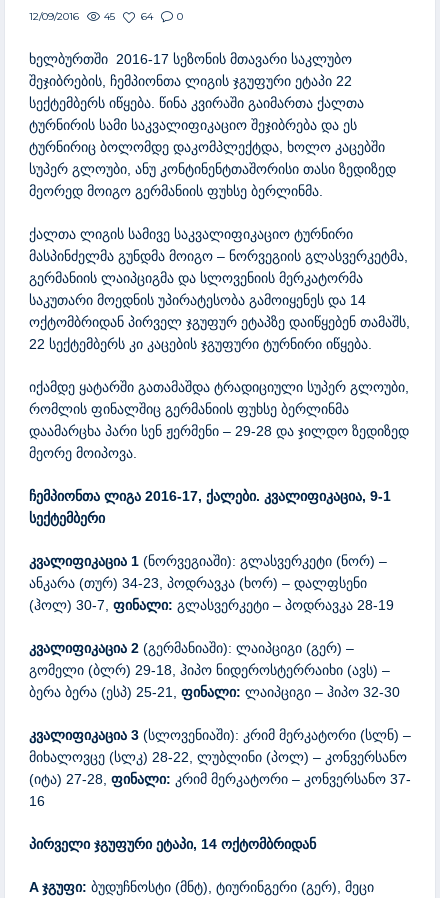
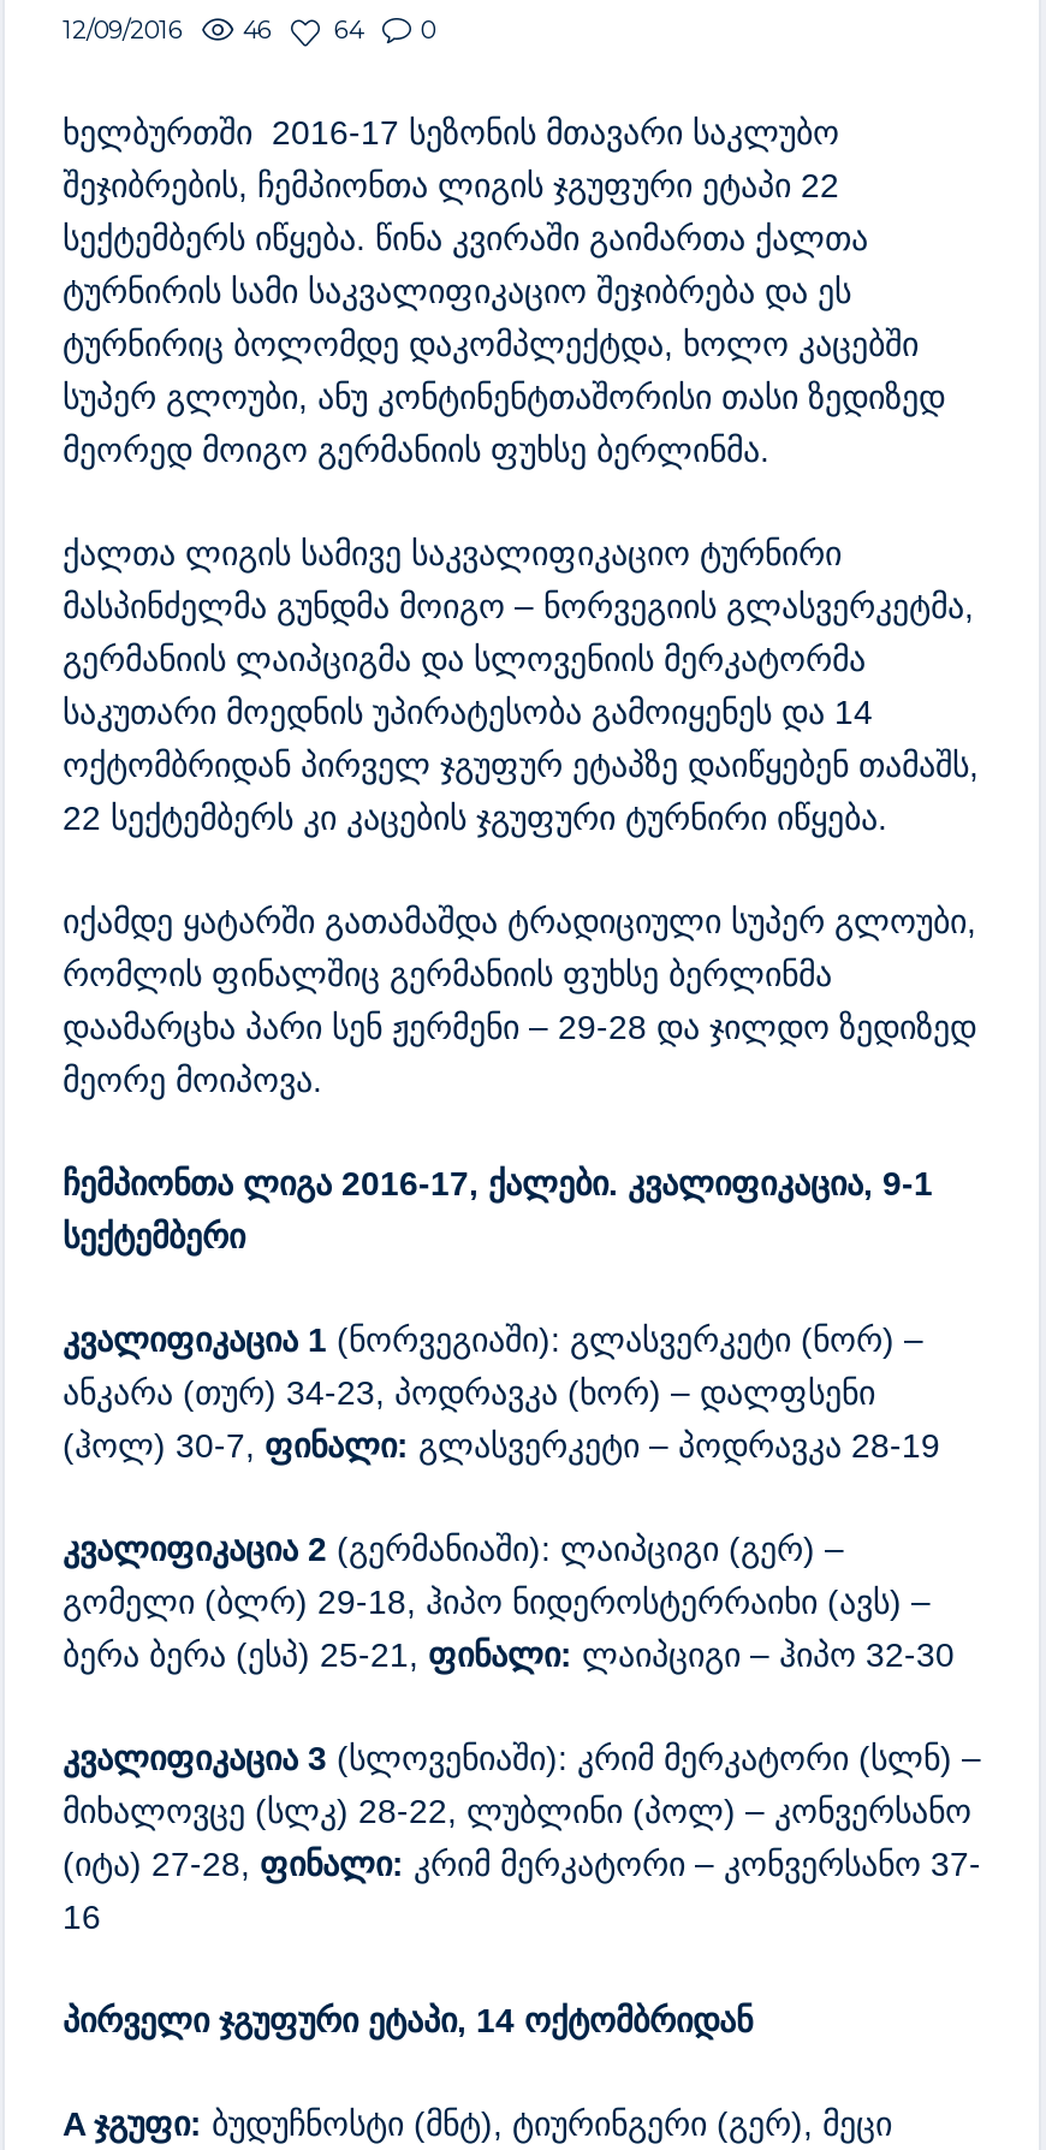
[104,10,115,23] 45 -> [243,15,272,46] 46

